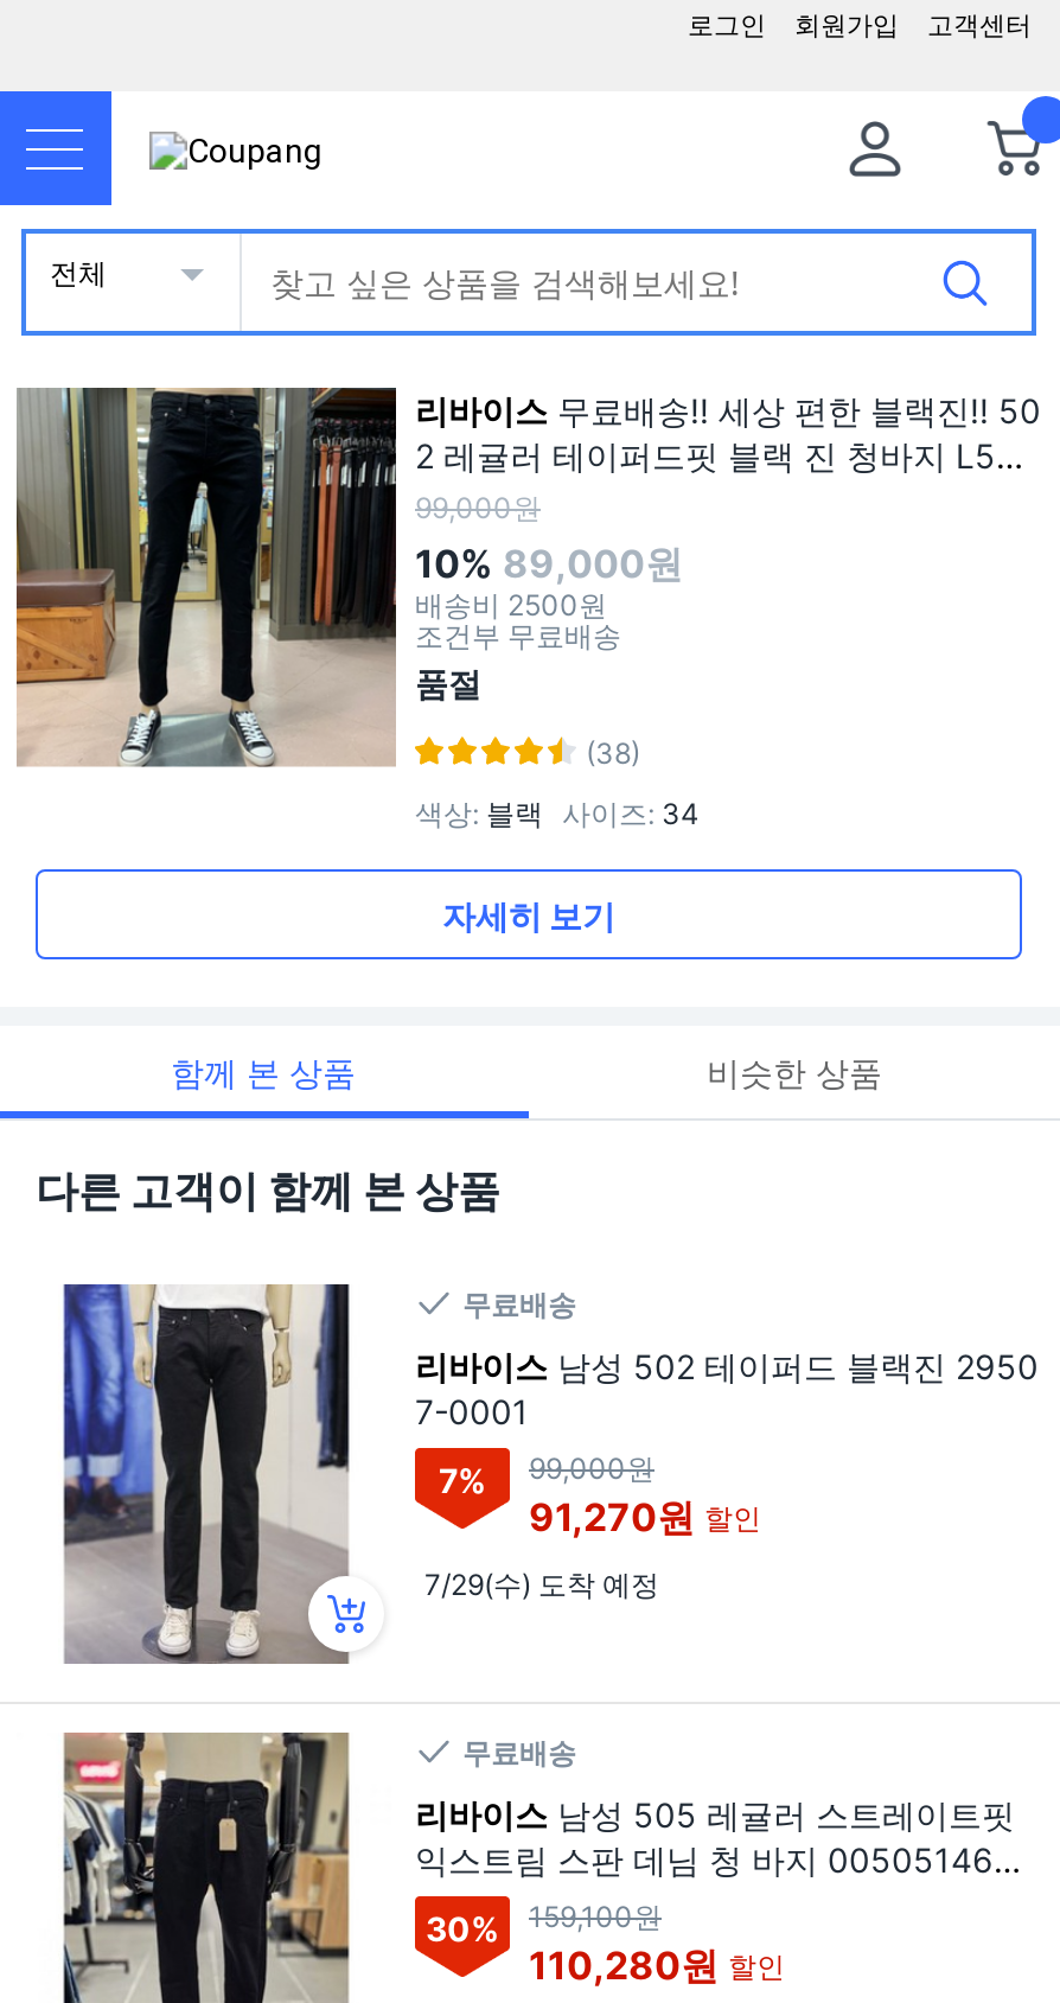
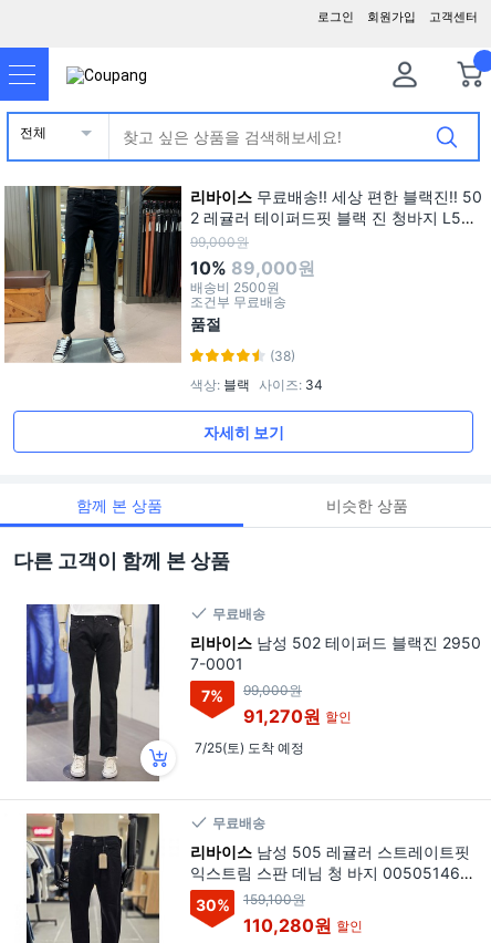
[424,1566,659,1601] 7/29(수) 도착 예정 -> [195,739,304,756] 7/25(토) 도착 예정

